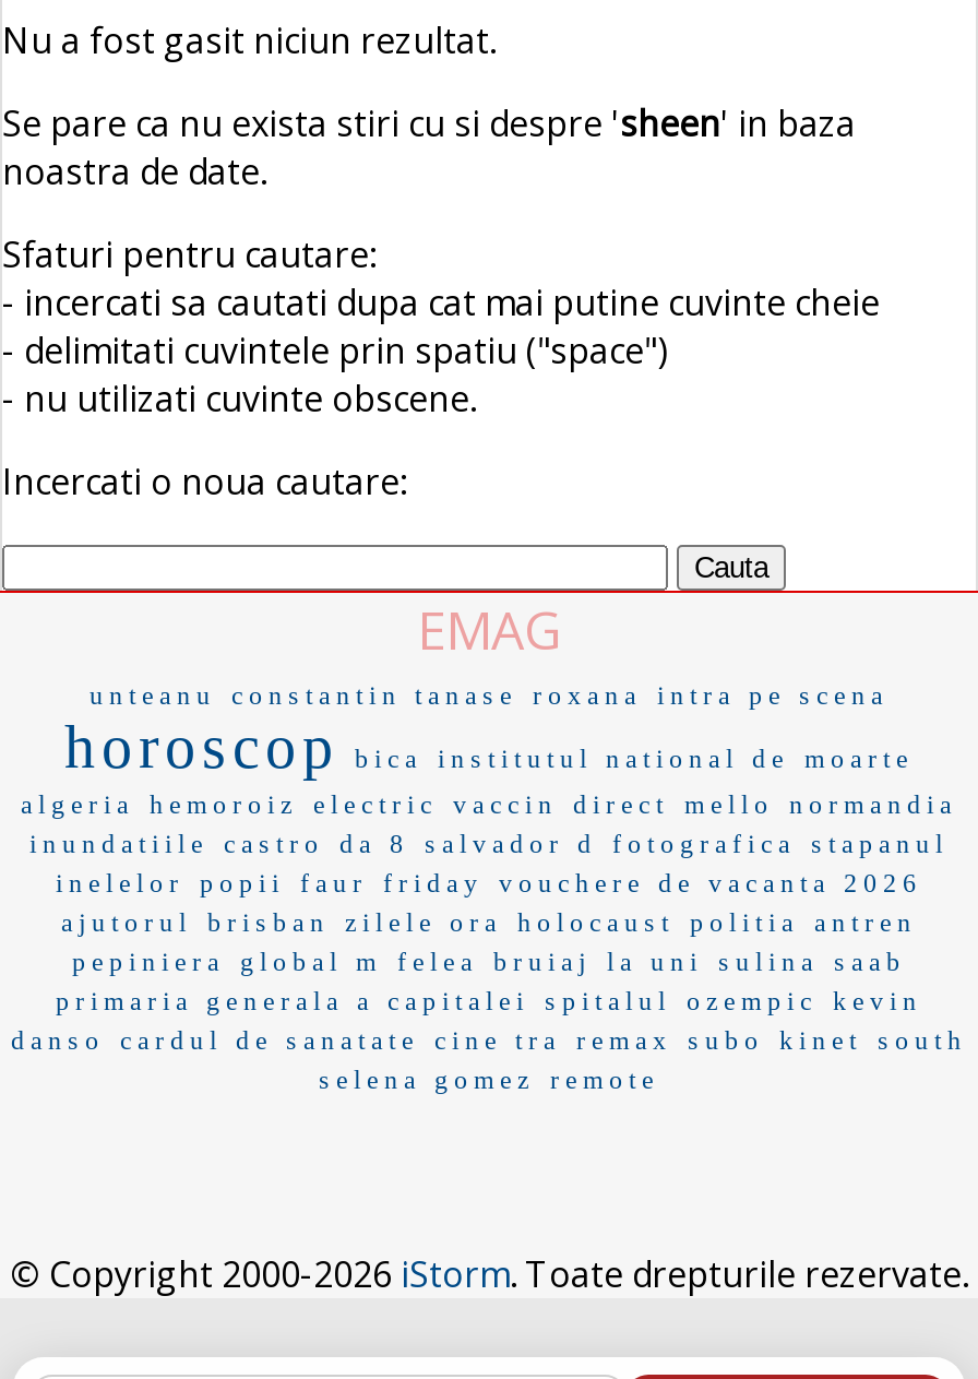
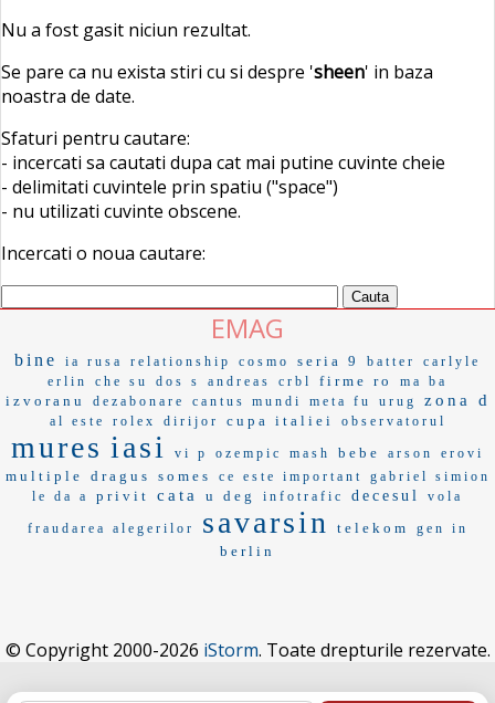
[11,680,967,1095] unteanu constantin tanase roxana intra pe scena | horoscop bica institutul national de moarte | algeria hemoroiz electric vaccin direct mello normandia | inundatiile castro da 8 salvador d fotografica stapanul | inelelor popii faur friday vouchere de vacanta 2026 | ajutorul brisban zilele ora holocaust politia antren | pepiniera global m felea bruiaj la uni sulina saab | primaria generala a capitalei spitalul ozempic kevin | danso cardul de sanatate cine tra remax subo kinet south | selena gomez remote -> [5,350,490,559] bine ia rusa relationship cosmo seria 9 batter carlyle | erlin che su dos s andreas crbl firme ro ma ba | izvoranu dezabonare cantus mundi meta fu urug zona d | al este rolex dirijor cupa italiei observatorul | mures iasi vi p ozempic mash bebe arson erovi | multiple dragus somes ce este important gabriel simion | le da a privit cata u deg infotrafic decesul vola | fraudarea alegerilor savarsin telekom gen in | berlin

